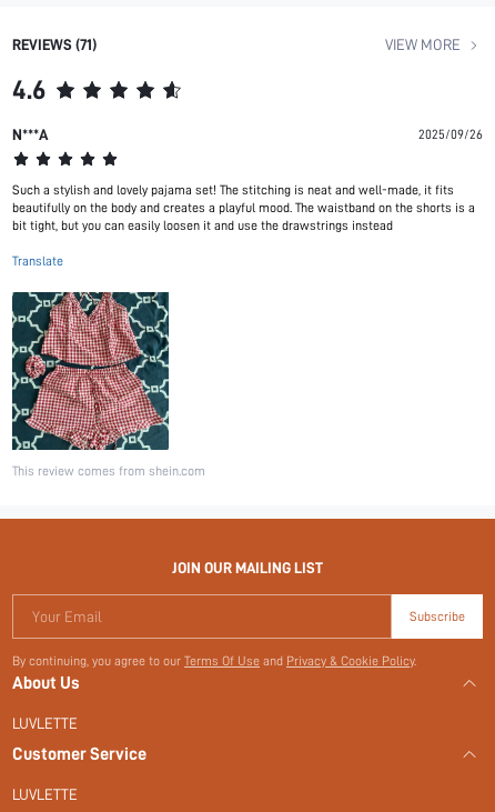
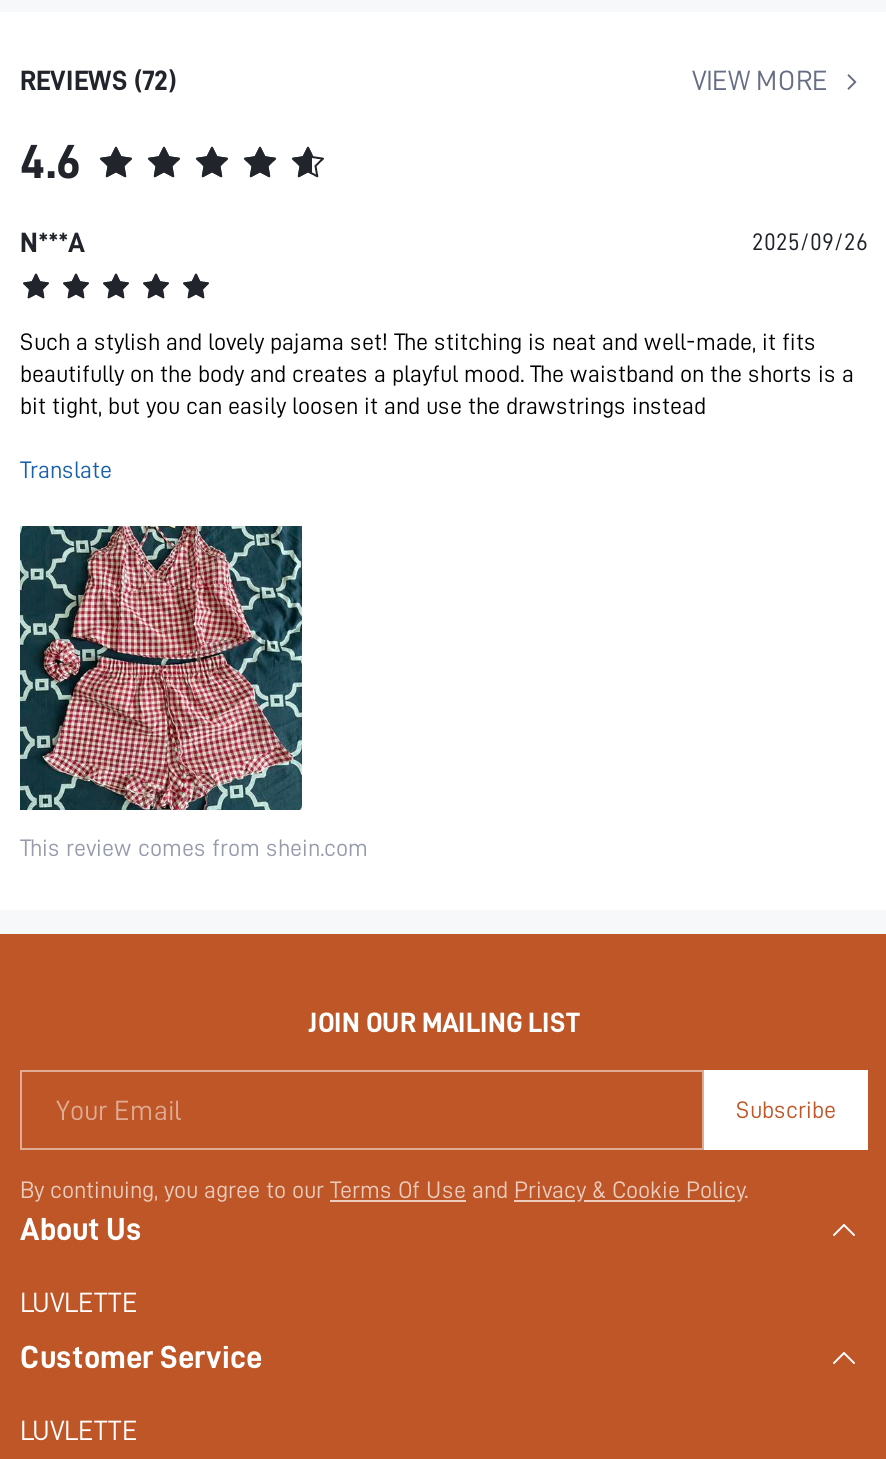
[12,36,97,54] REVIEWS (71) -> [20,65,176,97] REVIEWS (72)

